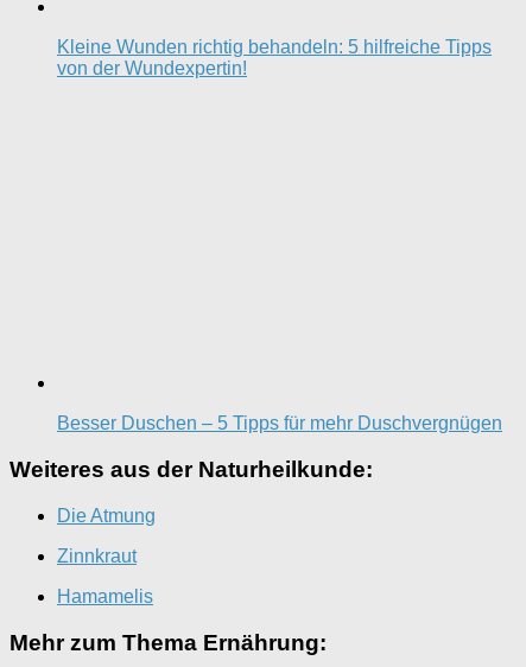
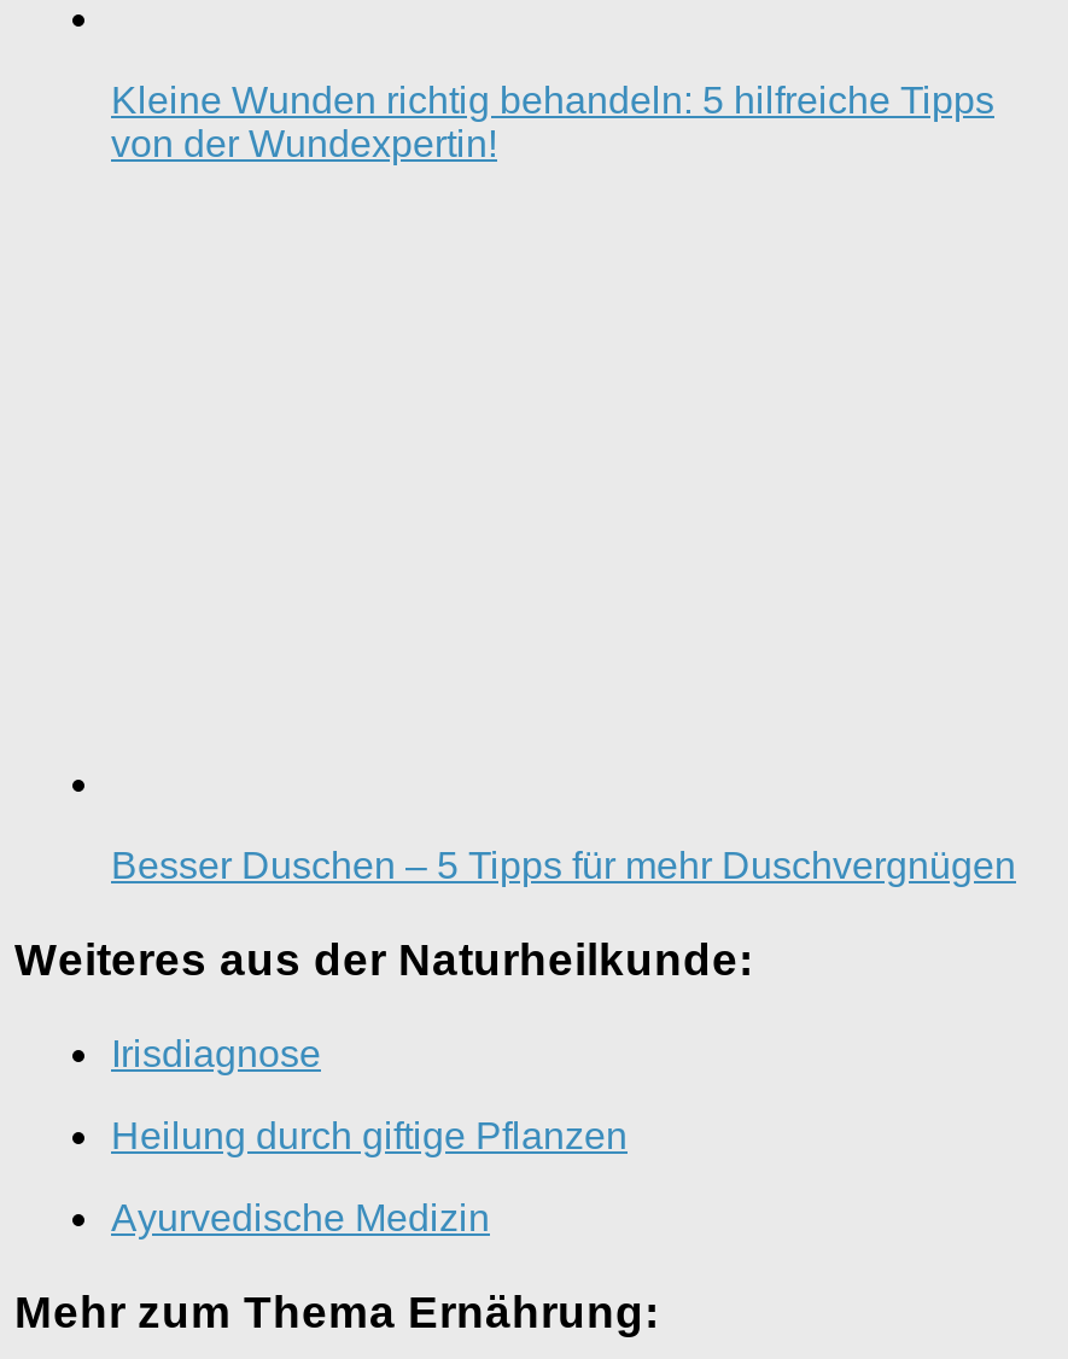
[57,505,156,526] Die Atmung -> [111,1033,321,1074] Irisdiagnose
[57,546,137,566] Zinnkraut -> [111,1115,628,1156] Heilung durch giftige Pflanzen
[57,586,153,606] Hamamelis -> [111,1197,490,1238] Ayurvedische Medizin

